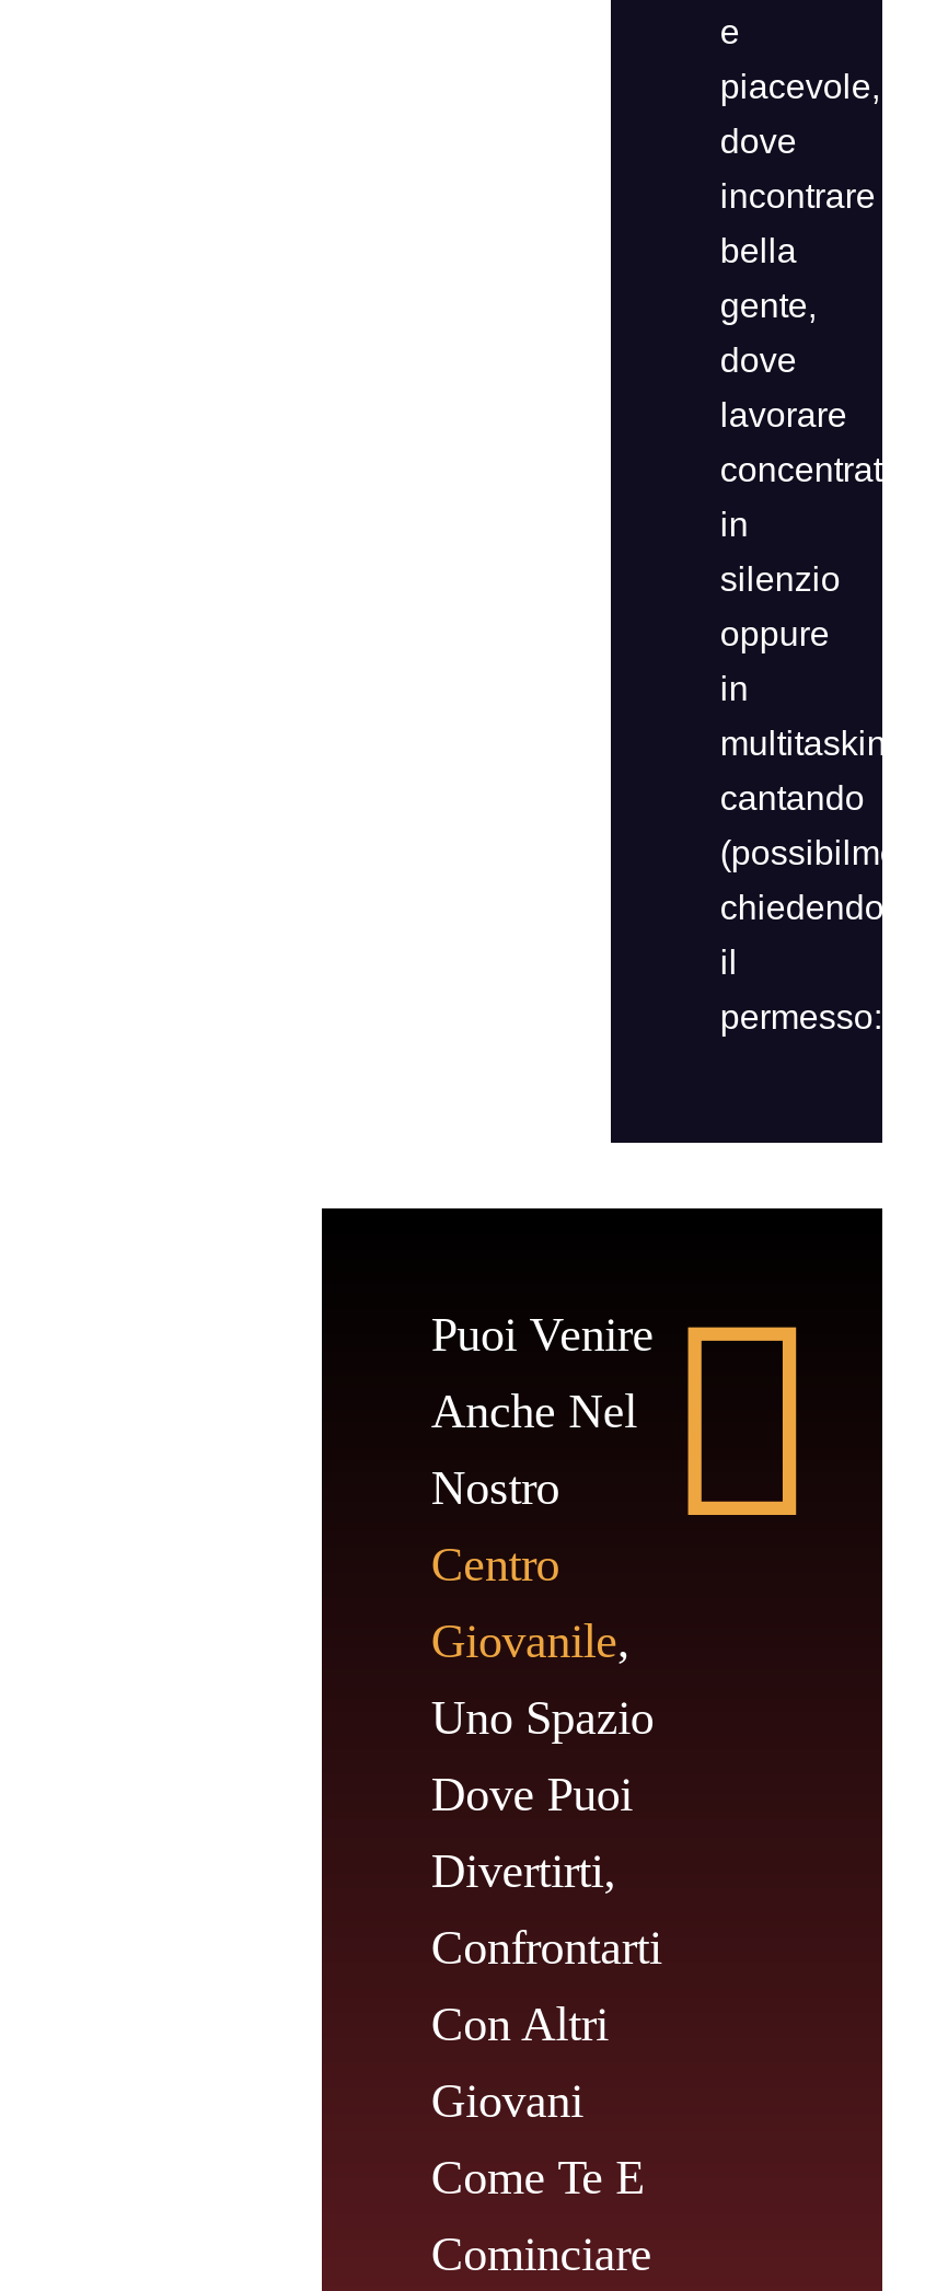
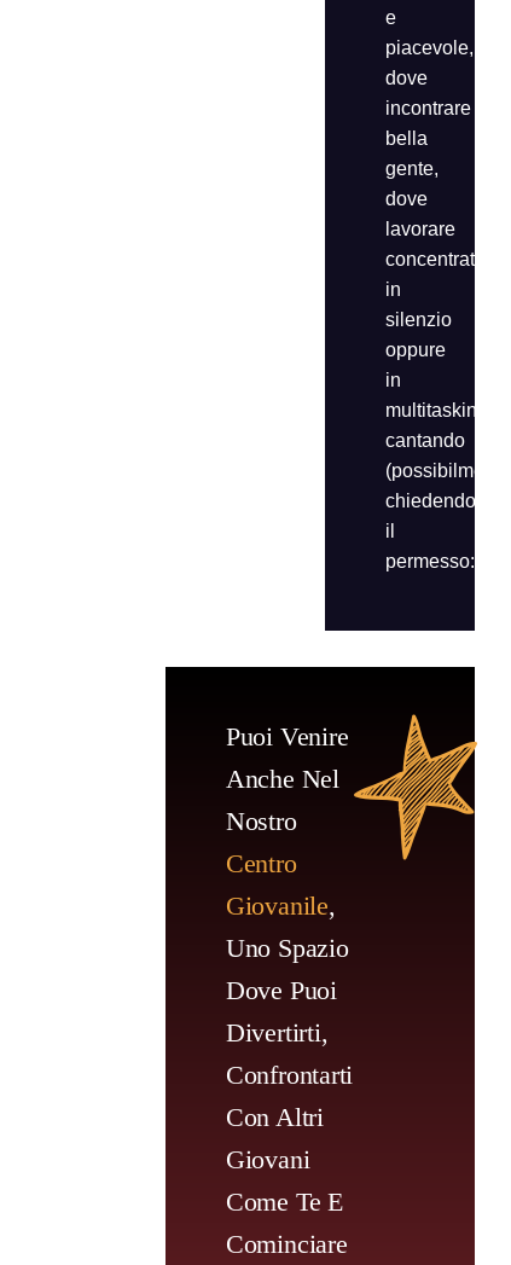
[666,1296,885,1557] [image] -> [353,714,477,860] [image]

